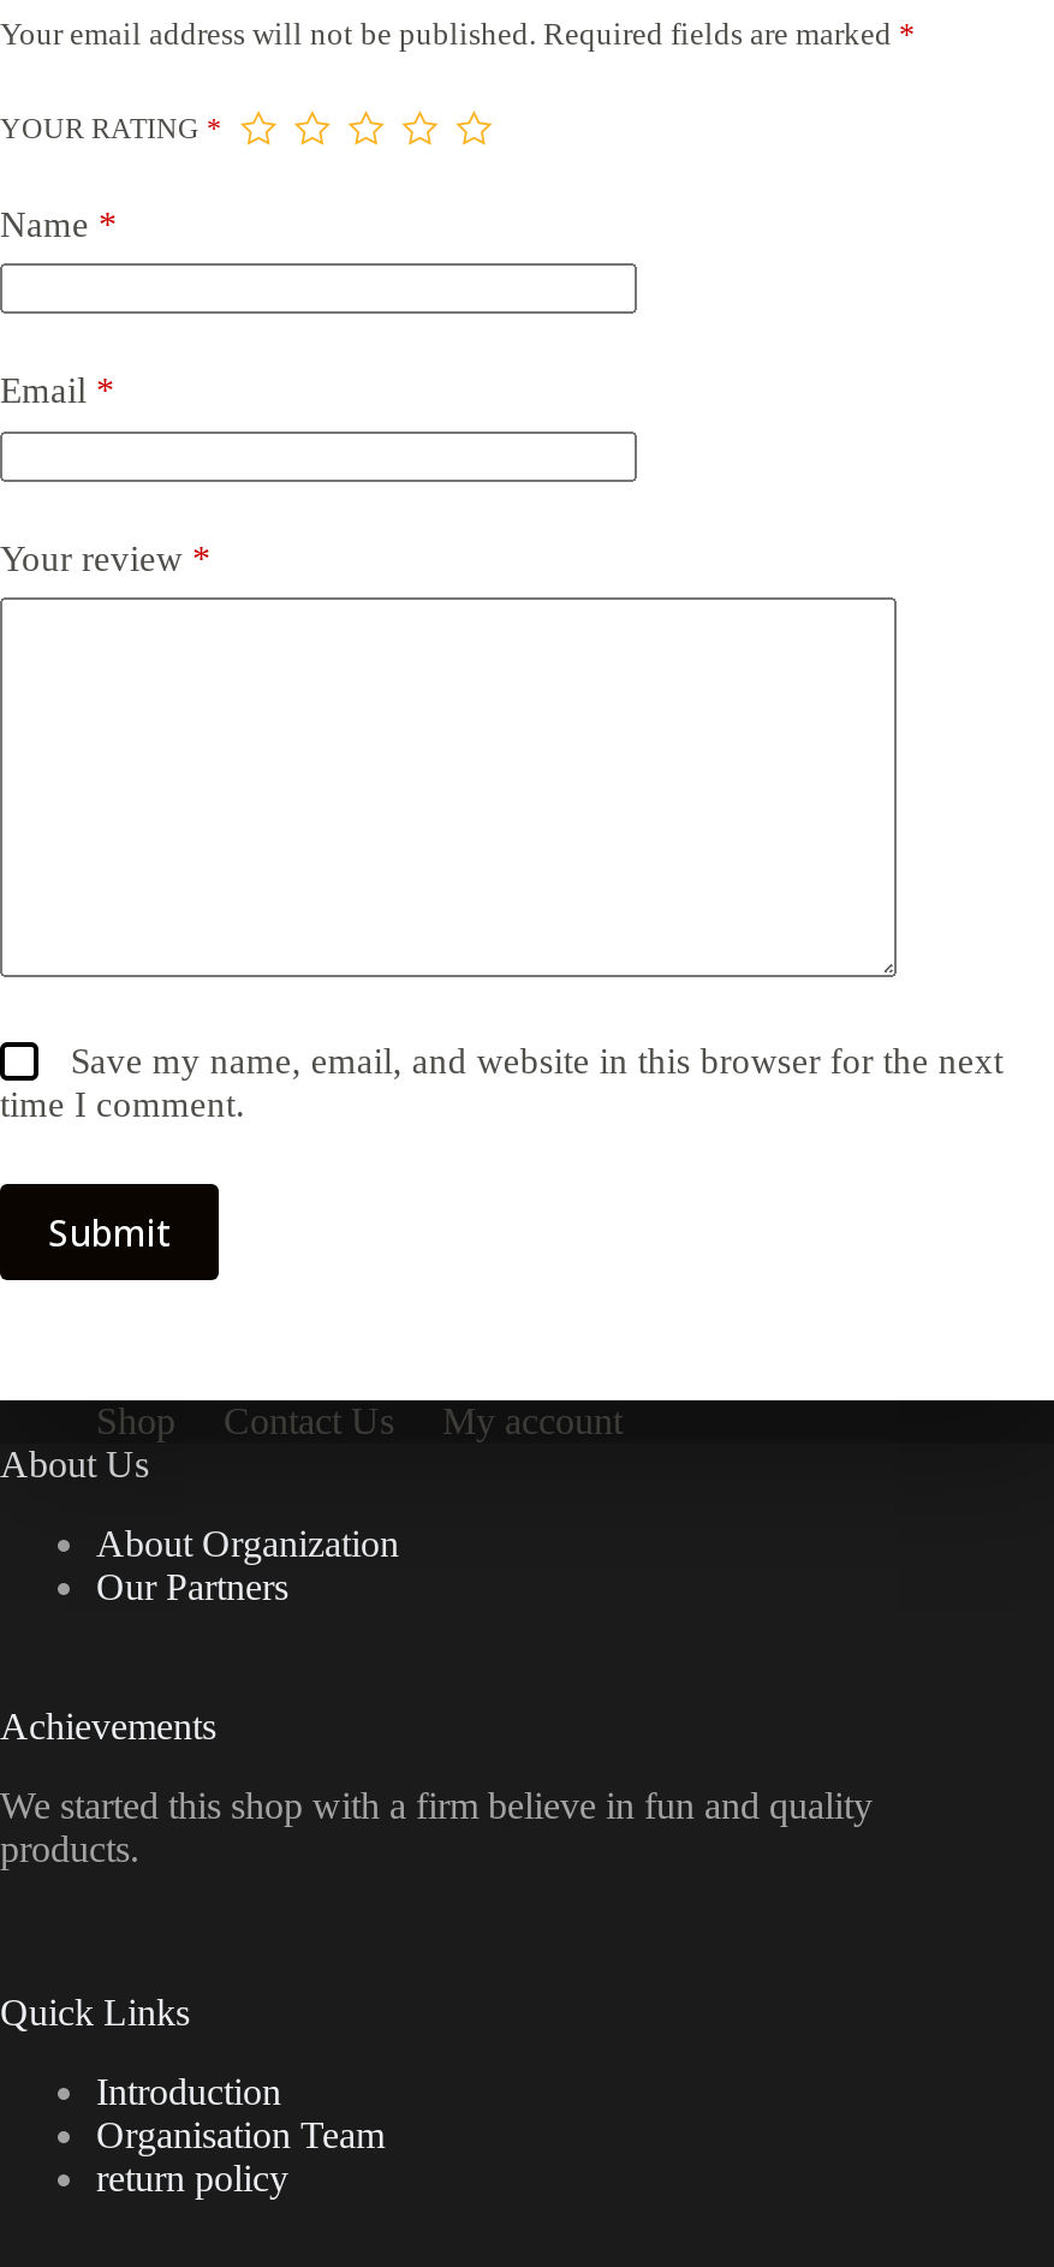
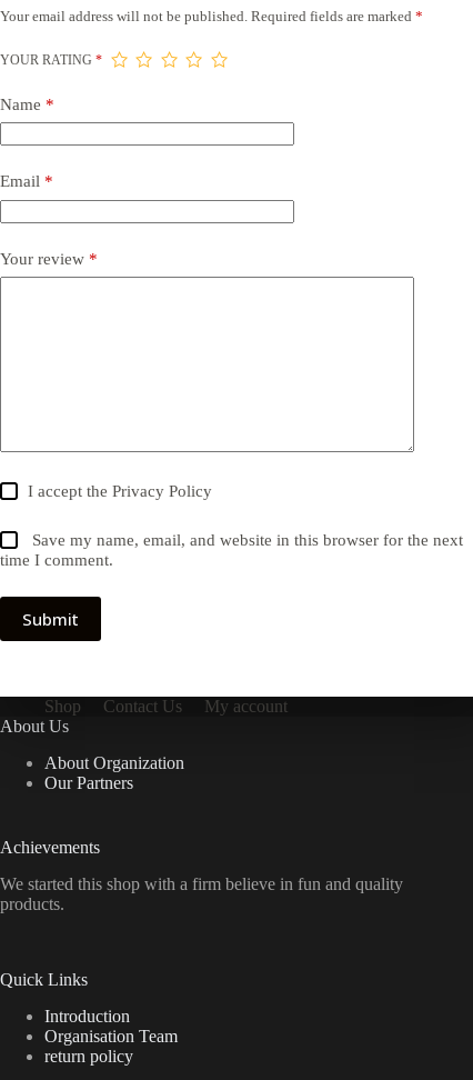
none -> [28,483,212,501] I accept the Privacy Policy

